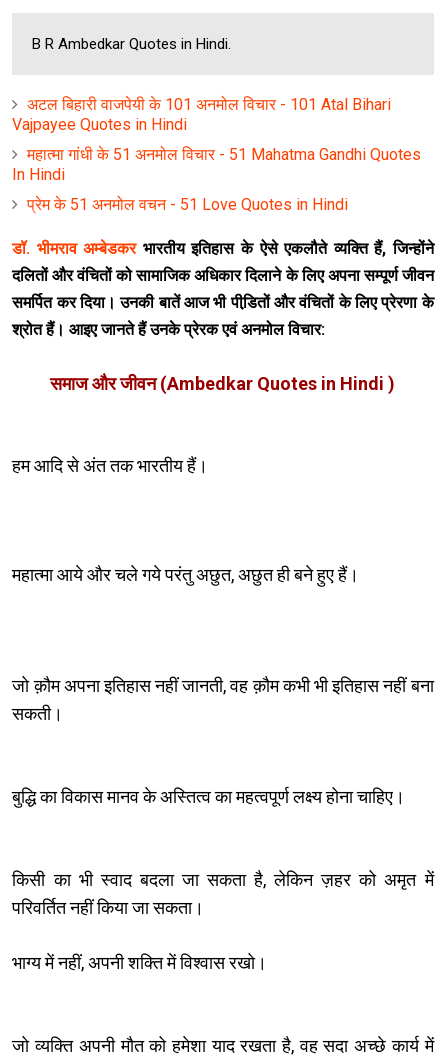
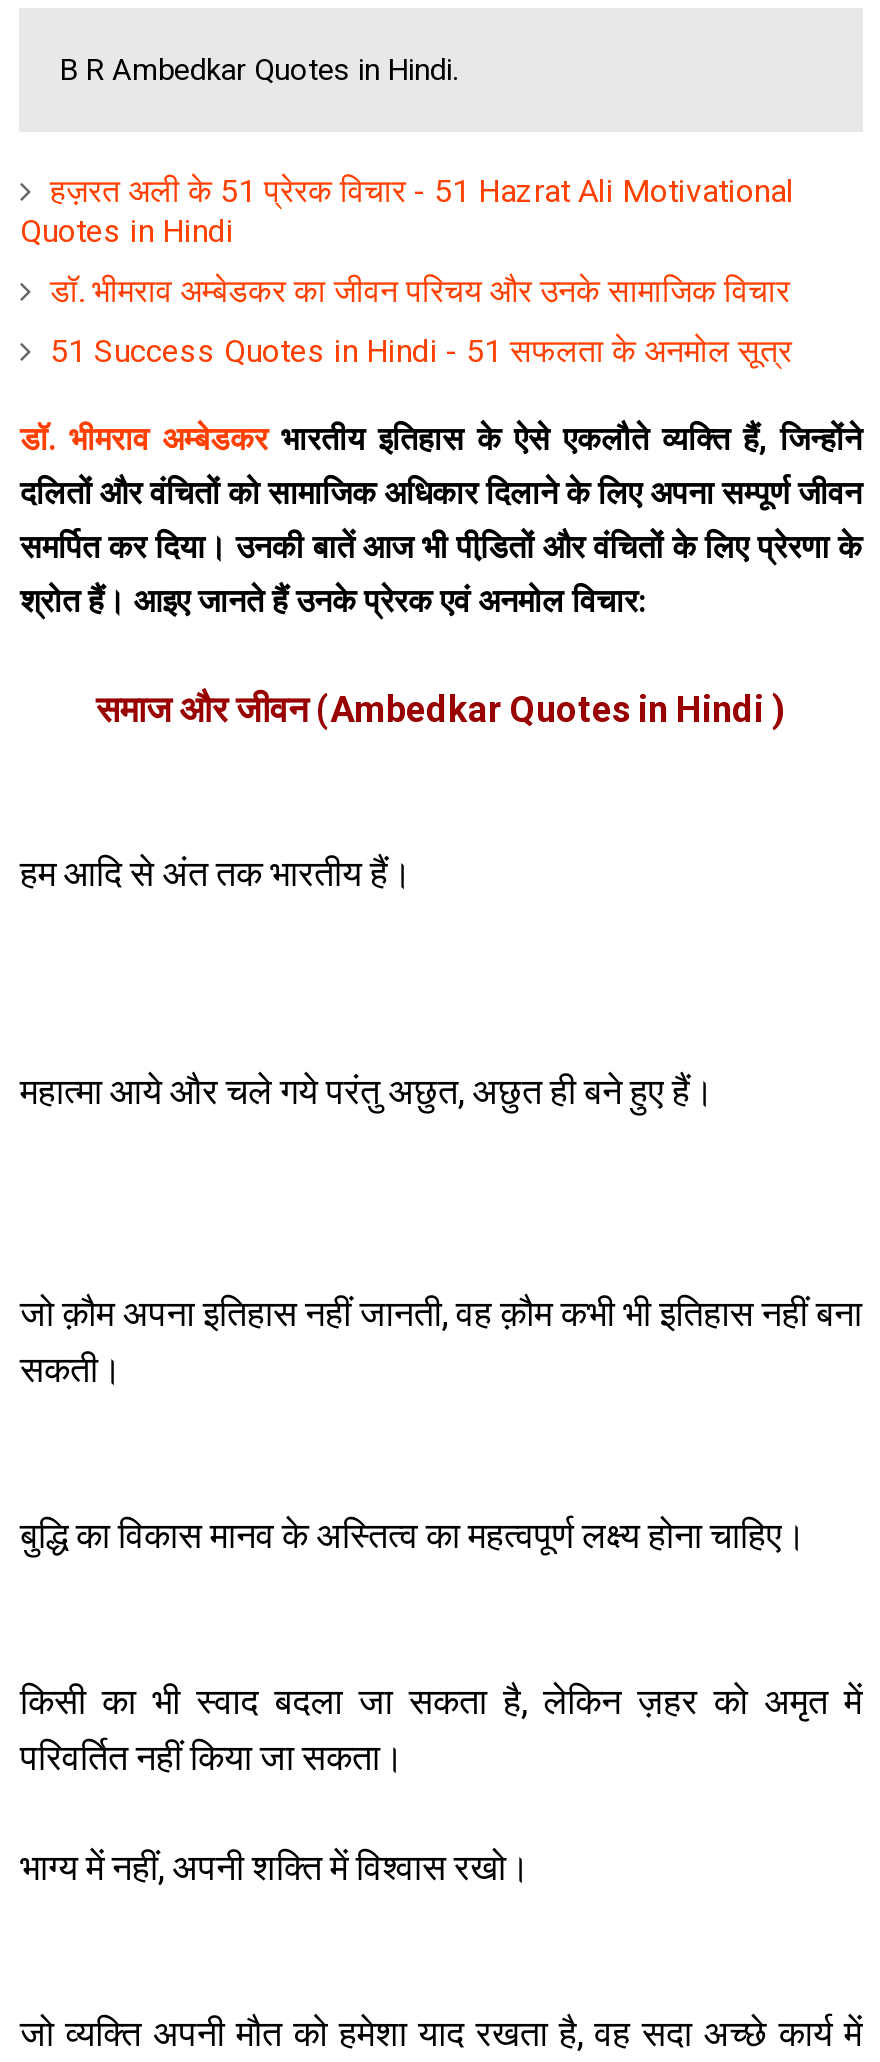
[12,95,391,134] अटल बिहारी वाजपेयी के 101 अनमोल विचार - 101 Atal Bihari | Vajpayee Quotes in Hindi -> [20,171,794,249] हज़रत अली के 51 प्रेरक विचार - 51 Hazrat Ali Motivational | Quotes in Hindi
[12,145,421,184] महात्मा गांधी के 51 अनमोल विचार - 51 Mahatma Gandhi Quotes | In Hindi -> [50,271,790,309] डॉ. भीमराव अम्बेडकर का जीवन परिचय और उनके सामाजिक विचार
[27,195,348,214] प्रेम के 51 अनमोल वचन - 51 Love Quotes in Hindi -> [50,331,792,369] 51 Success Quotes in Hindi - 51 सफलता के अनमोल सूत्र

